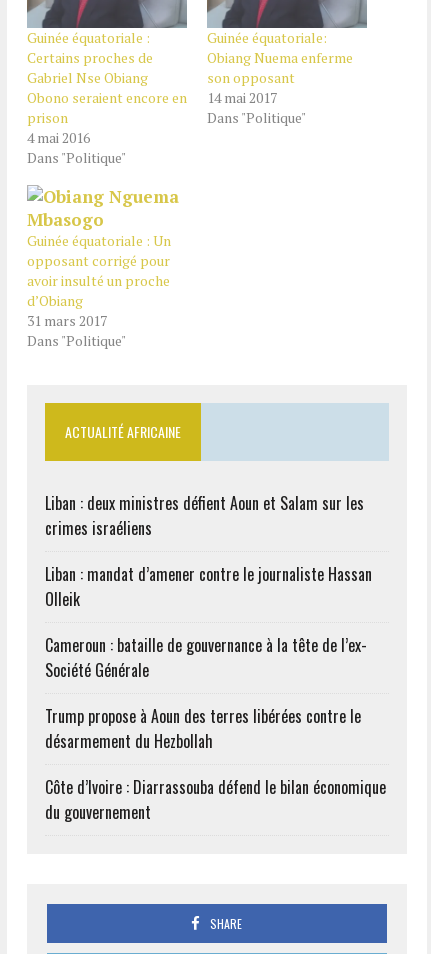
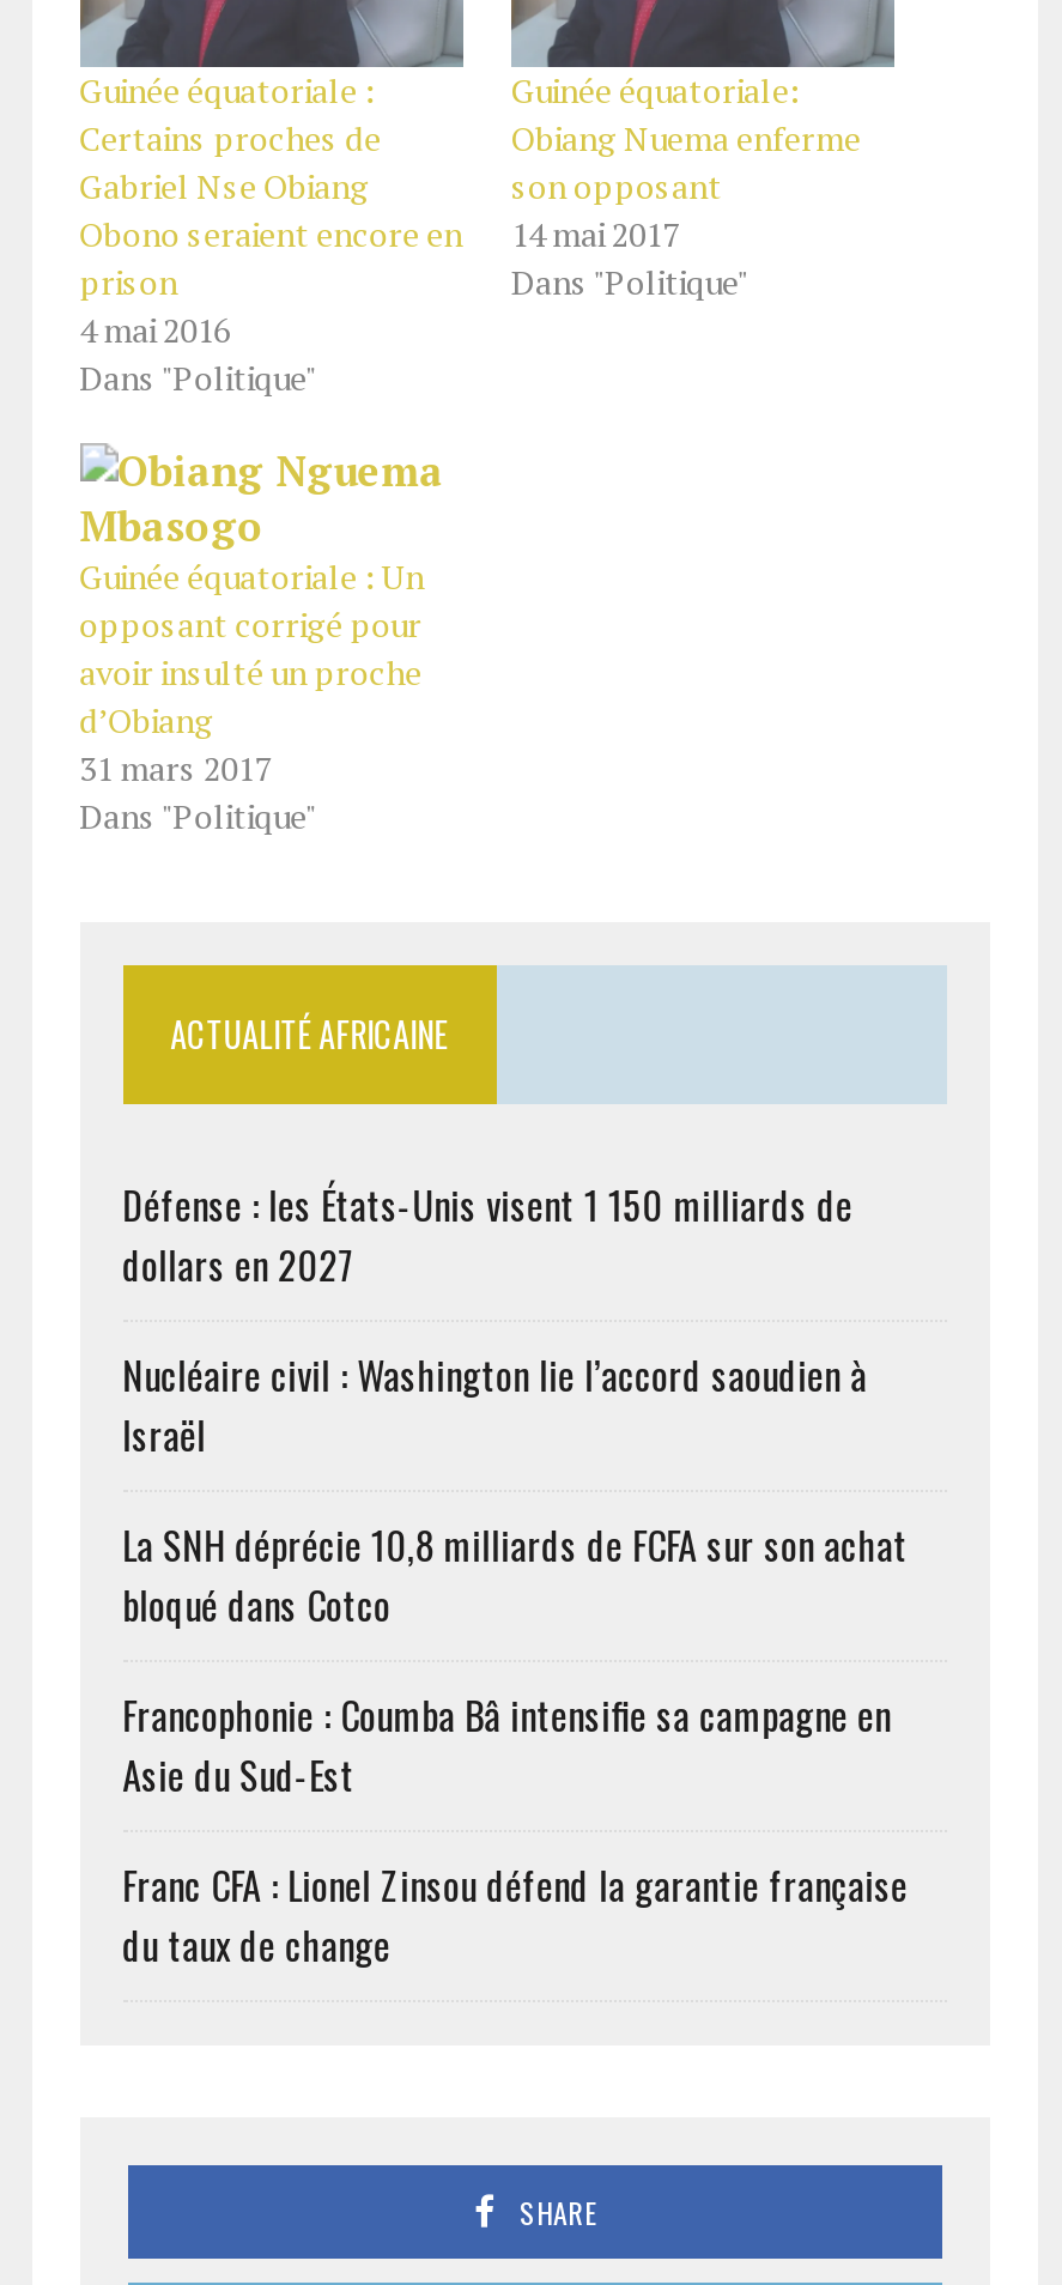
[45,491,364,540] Liban : deux ministres défient Aoun et Salam sur les | crimes israéliens -> [122,1176,853,1293] Défense : les États-Unis visent 1 150 milliards de | dollars en 2027
[45,562,372,611] Liban : mandat d’amener contre le journaliste Hassan | Olleik -> [122,1346,867,1463] Nucléaire civil : Washington lie l’accord saoudien à | Israël
[45,633,367,682] Cameroun : bataille de gouvernance à la tête de l’ex- | Société Générale -> [122,1516,908,1633] La SNH déprécie 10,8 milliards de FCFA sur son achat | bloqué dans Cotco
[45,704,361,753] Trump propose à Aoun des terres libérées contre le | désarmement du Hezbollah -> [122,1686,891,1803] Francophonie : Coumba Bâ intensifie sa campagne en | Asie du Sud-Est
[45,775,386,824] Côte d’Ivoire : Diarrassouba défend le bilan économique | du gouvernement -> [122,1856,908,1973] Franc CFA : Lionel Zinsou défend la garantie française | du taux de change

